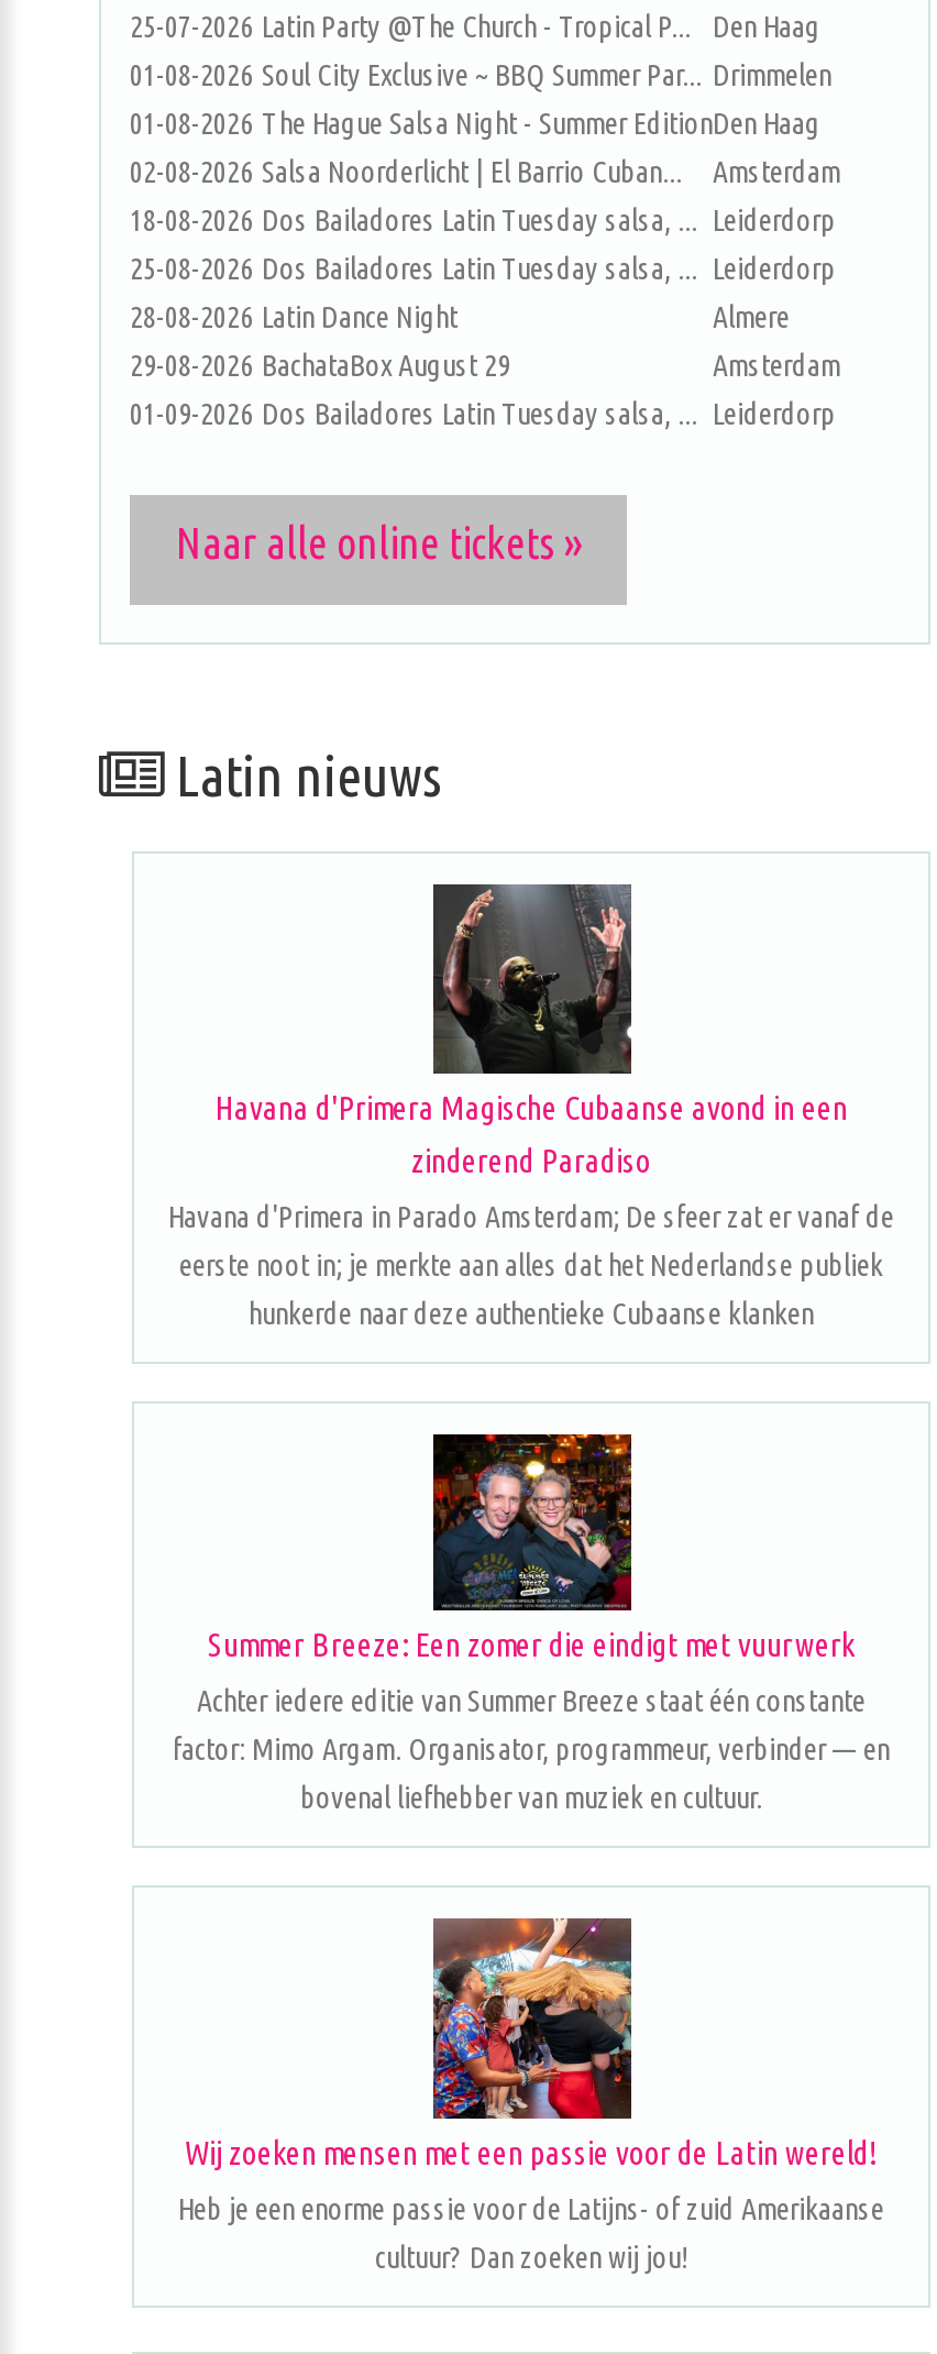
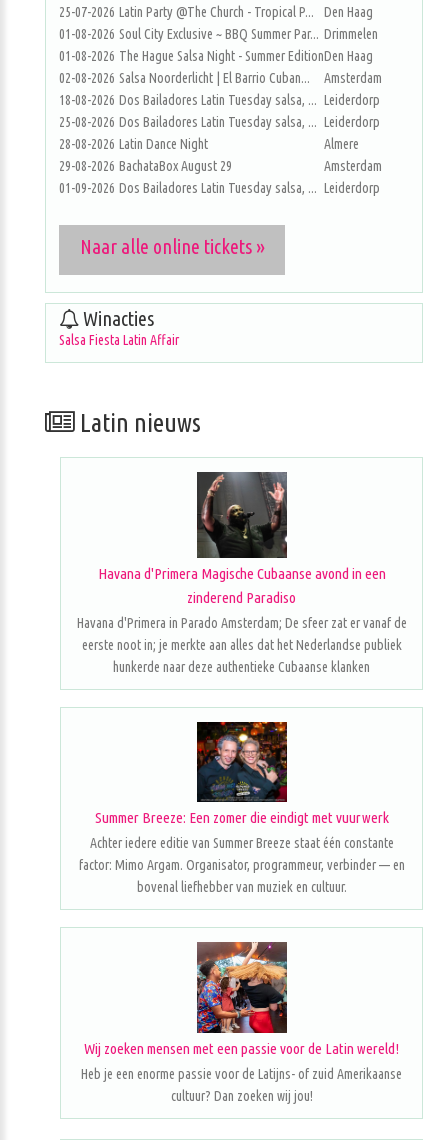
none -> [59,307,179,348] Winacties | Salsa Fiesta Latin Affair

